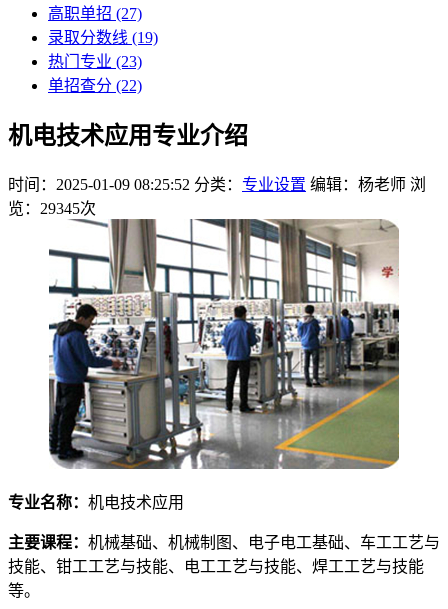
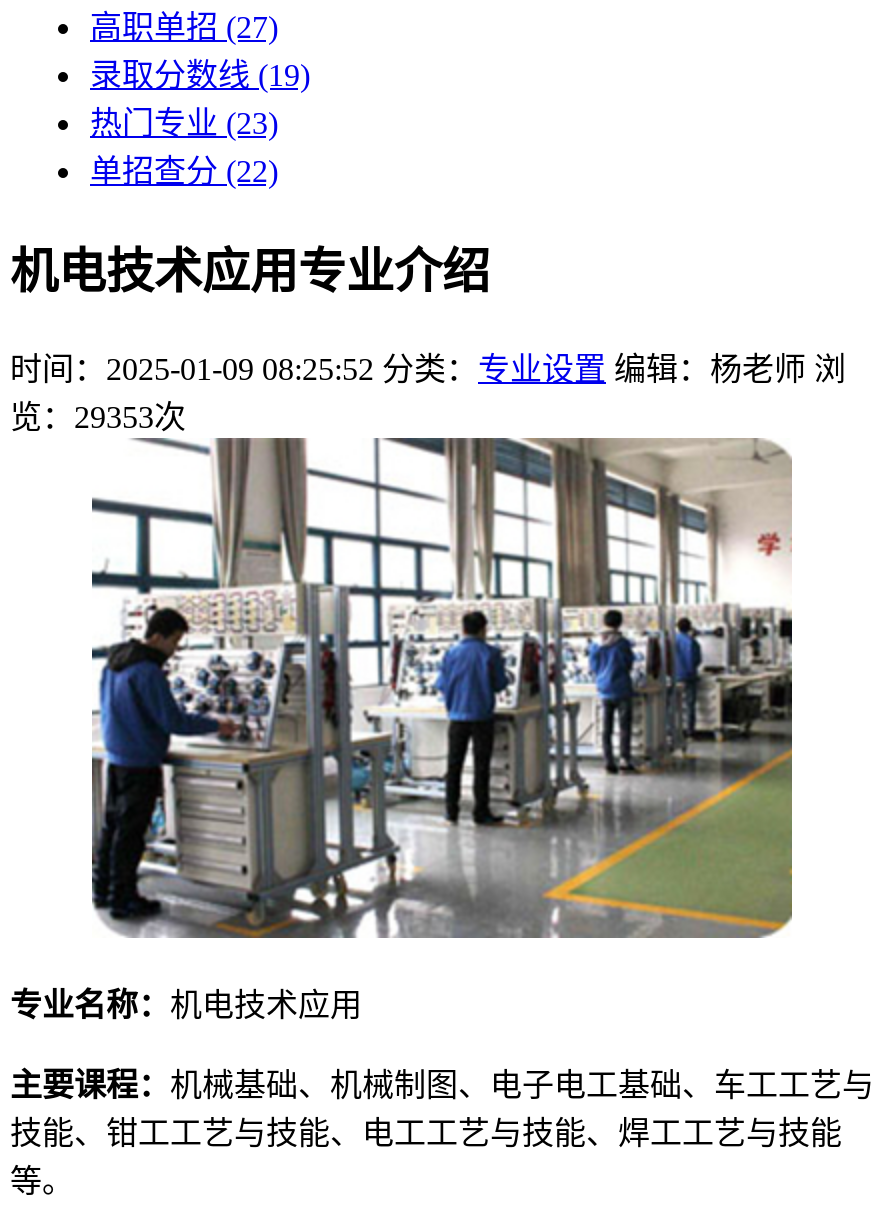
[8,200,96,217] 览：29345次 -> [10,400,186,434] 览：29353次

